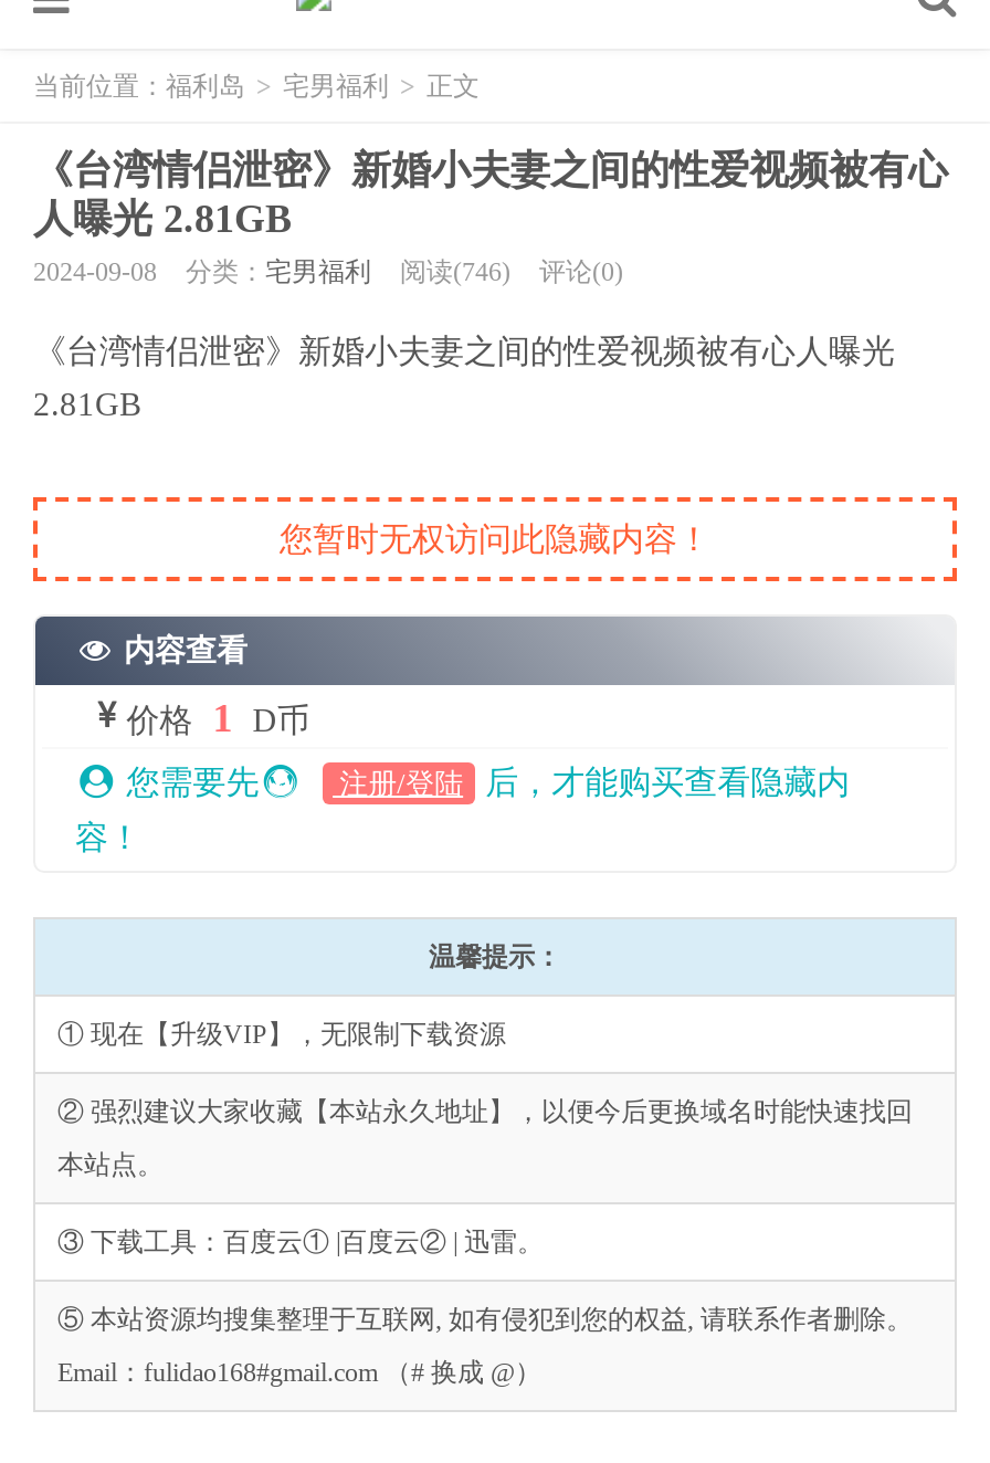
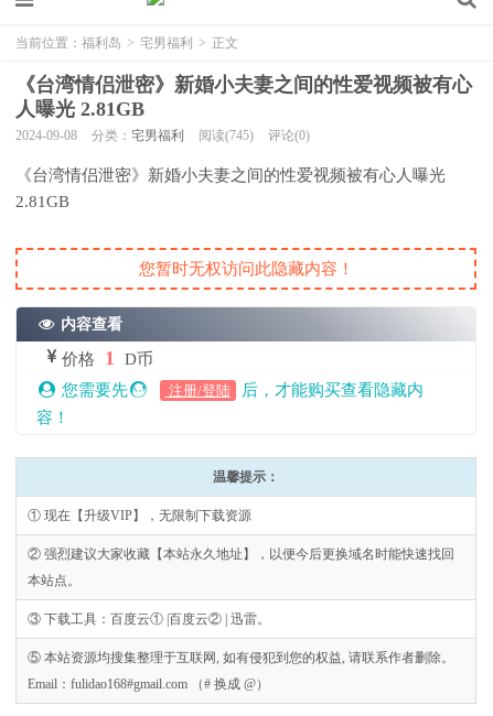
[33,256,623,287] 2024-09-08 分类：宅男福利 阅读(746) 评论(0) -> [15,128,310,143] 2024-09-08 分类：宅男福利 阅读(745) 评论(0)

